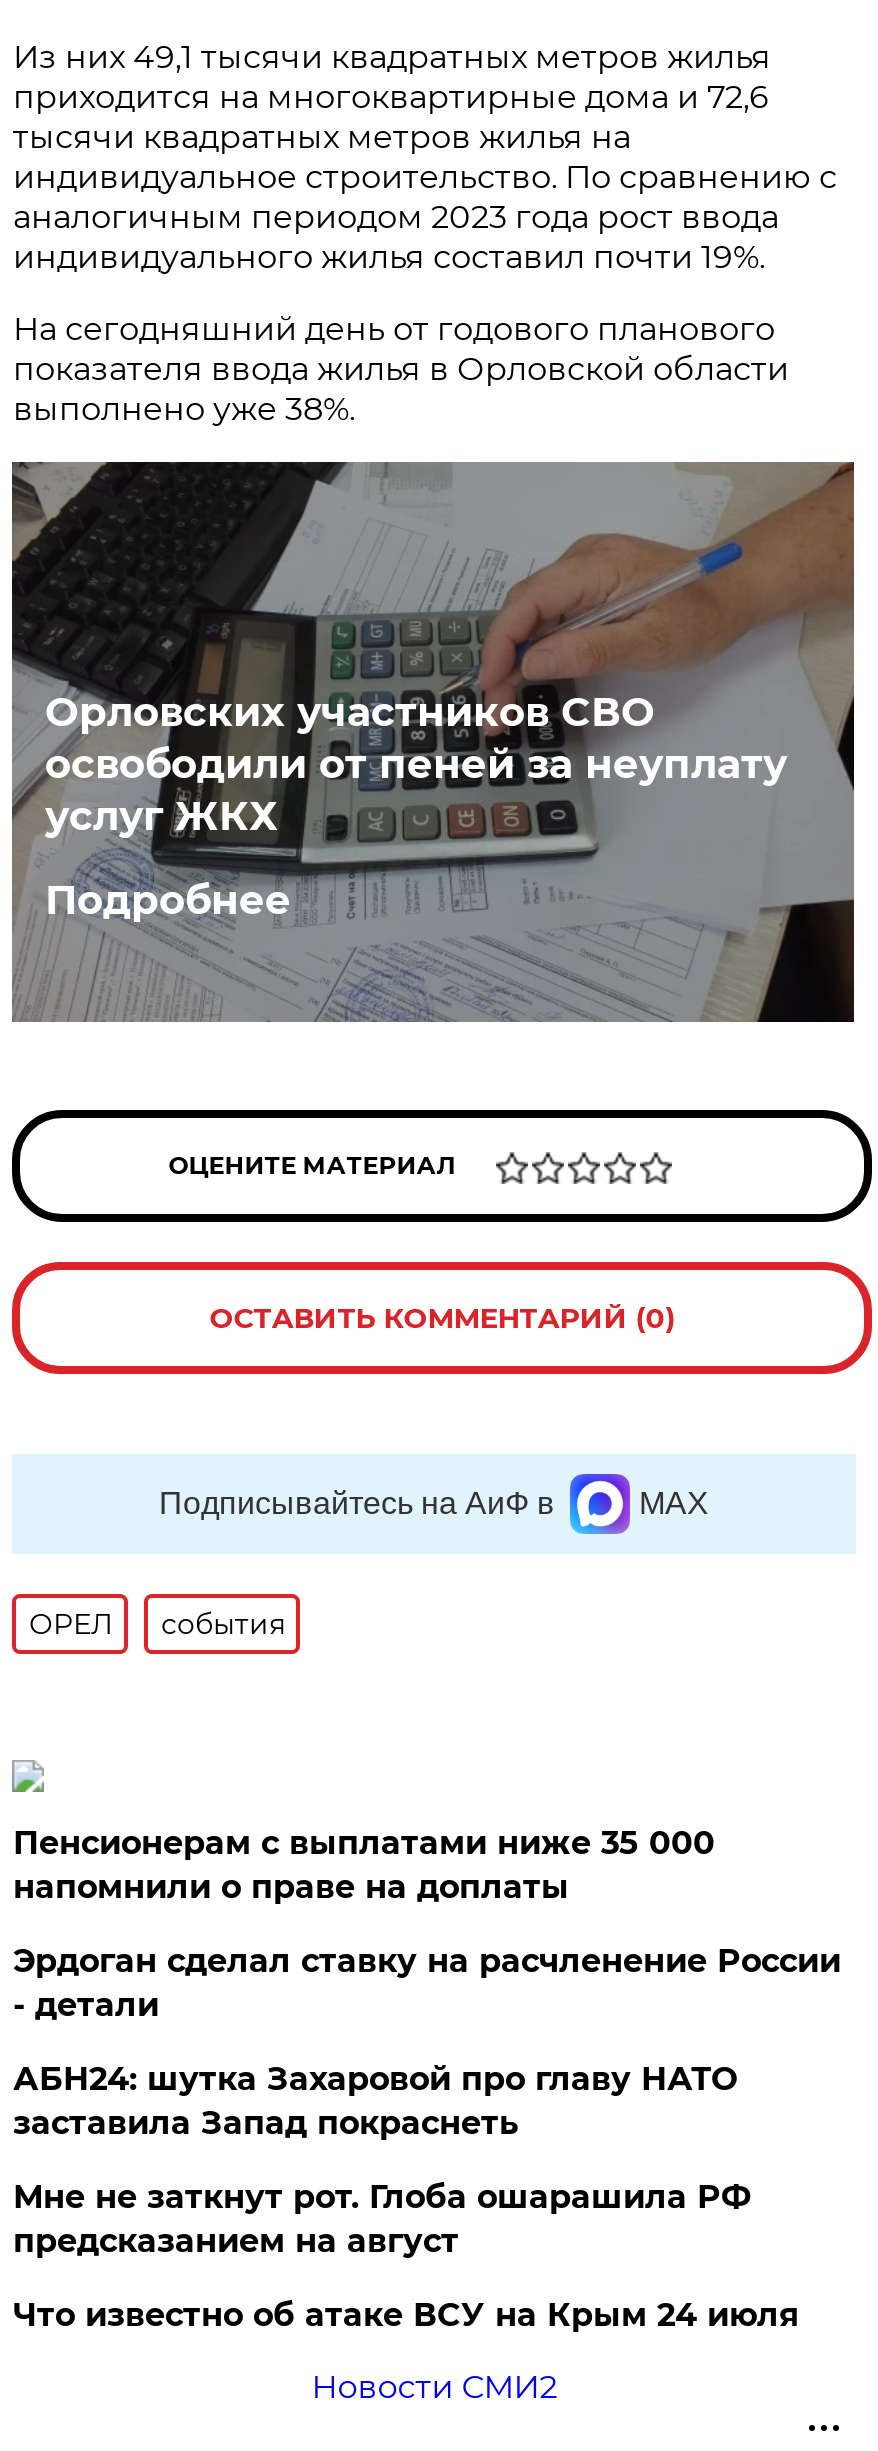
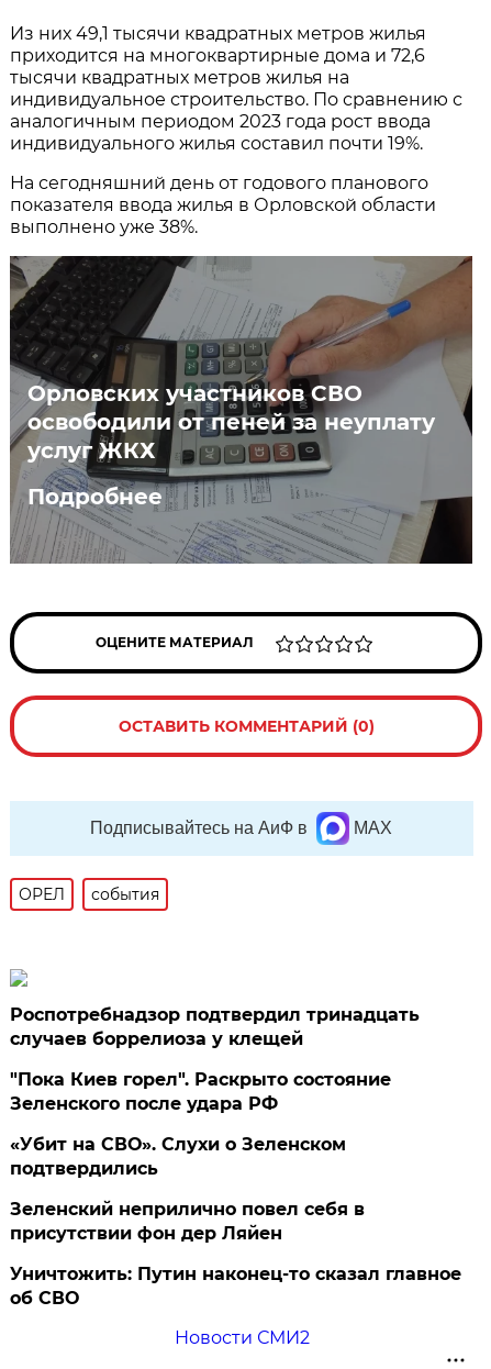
[13,1824,715,1906] Пенсионерам с выплатами ниже 35 000 | напомнили о праве на доплаты -> [10,1004,420,1049] Роспотребнадзор подтвердил тринадцать | случаев боррелиоза у клещей
[13,1942,841,2024] Эрдоган сделал ставку на расчленение России | - детали -> [10,1069,391,1114] "Пока Киев горел". Раскрыто состояние | Зеленского после удара РФ
[13,2060,737,2142] АБН24: шутка Захаровой про главу НАТО | заставила Запад покраснеть -> [10,1134,346,1179] «Убит на СВО». Слухи о Зеленском | подтвердились
[13,2178,751,2260] Мне не заткнут рот. Глоба ошарашила РФ | предсказанием на август -> [10,1199,365,1244] Зеленский неприлично повел cебя в | присутствии фон дер Ляйен
[13,2296,799,2334] Что известно об атаке ВСУ на Крым 24 июля -> [10,1264,462,1309] Уничтожить: Путин наконец-то сказал главное | об СВО

